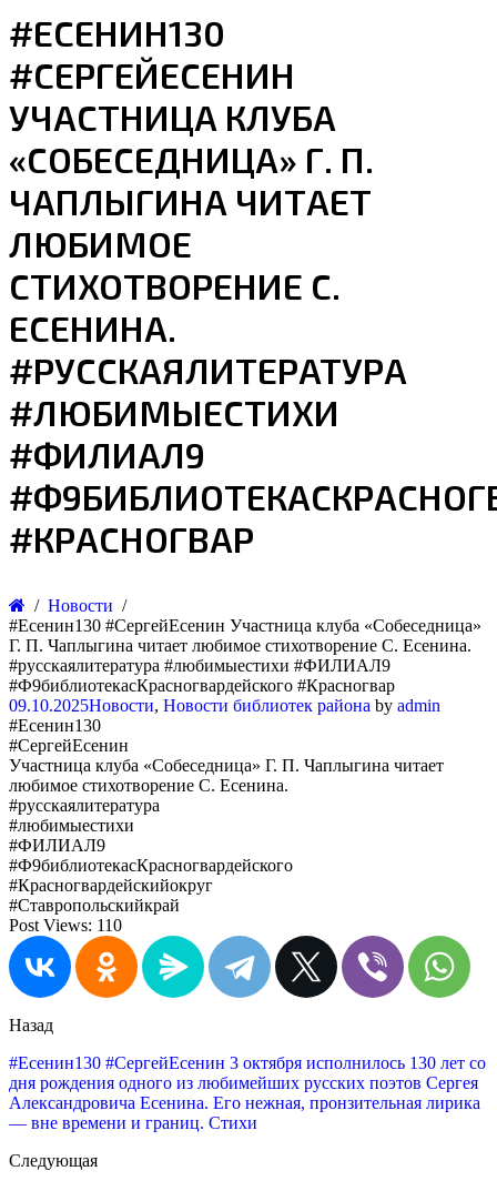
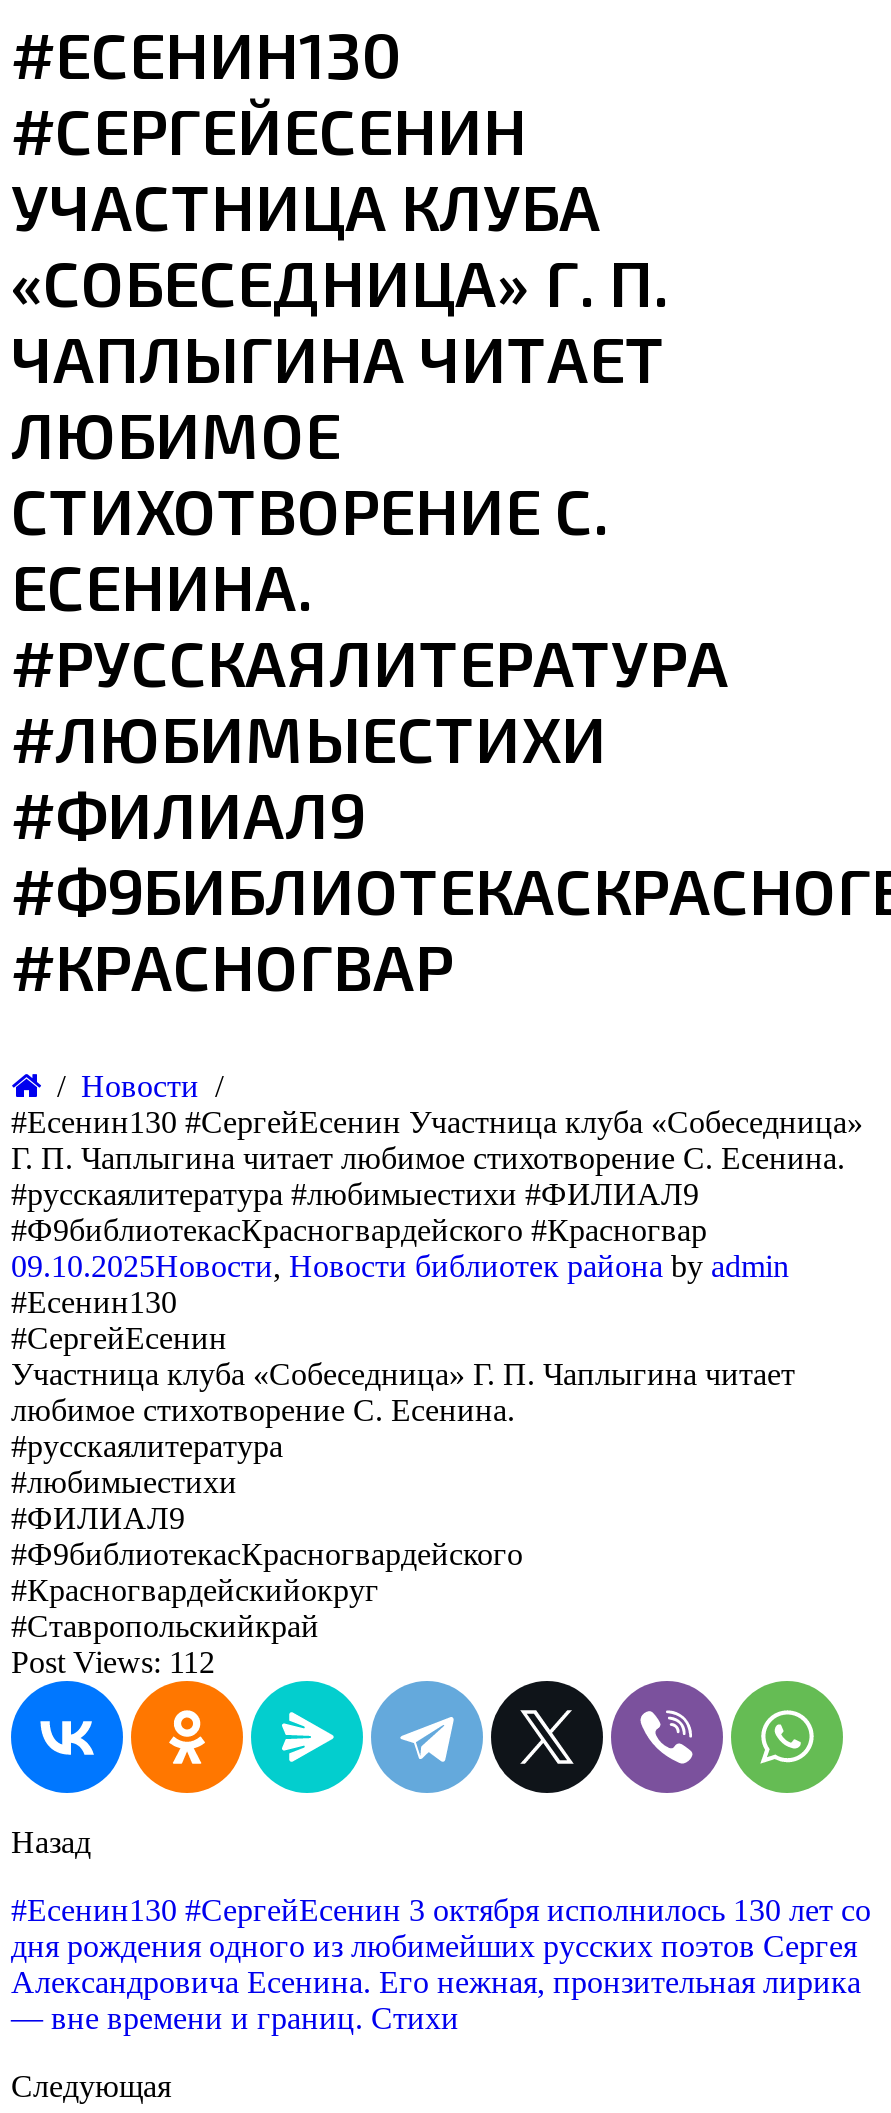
[9,916,122,935] Post Views: 110 -> [11,1645,215,1679] Post Views: 112

